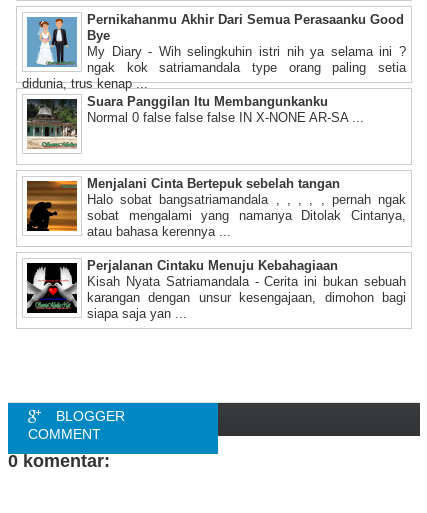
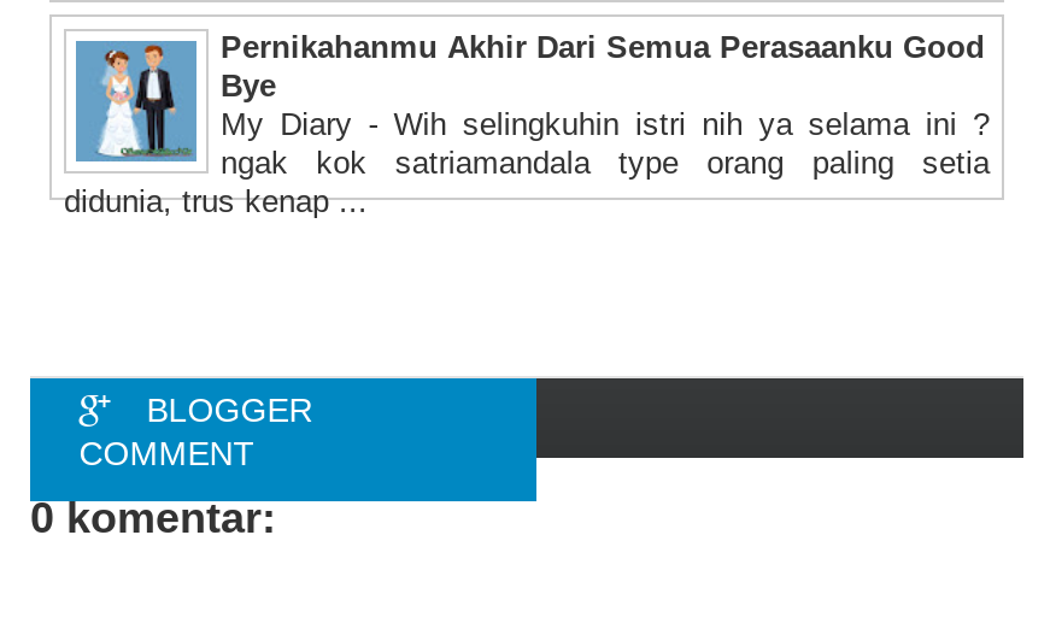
[26,94,364,149] [image] | Suara Panggilan Itu Membangunkanku | Normal 0 false false false IN X-NONE AR-SA ... -> none
[26,176,406,321] [image] | Menjalani Cinta Bertepuk sebelah tangan | Halo sobat bangsatriamandala , , , , , pernah ngak | sobat mengalami yang namanya Ditolak Cintanya, | atau bahasa kerennya ... | Perjalanan Cintaku Menuju Kebahagiaan | Kisah Nyata Satriamandala - Cerita ini bukan sebuah | karangan dengan unsur kesengajaan, dimohon bagi | siapa saja yan ... -> none
[26,262,73,314] [image] -> none

